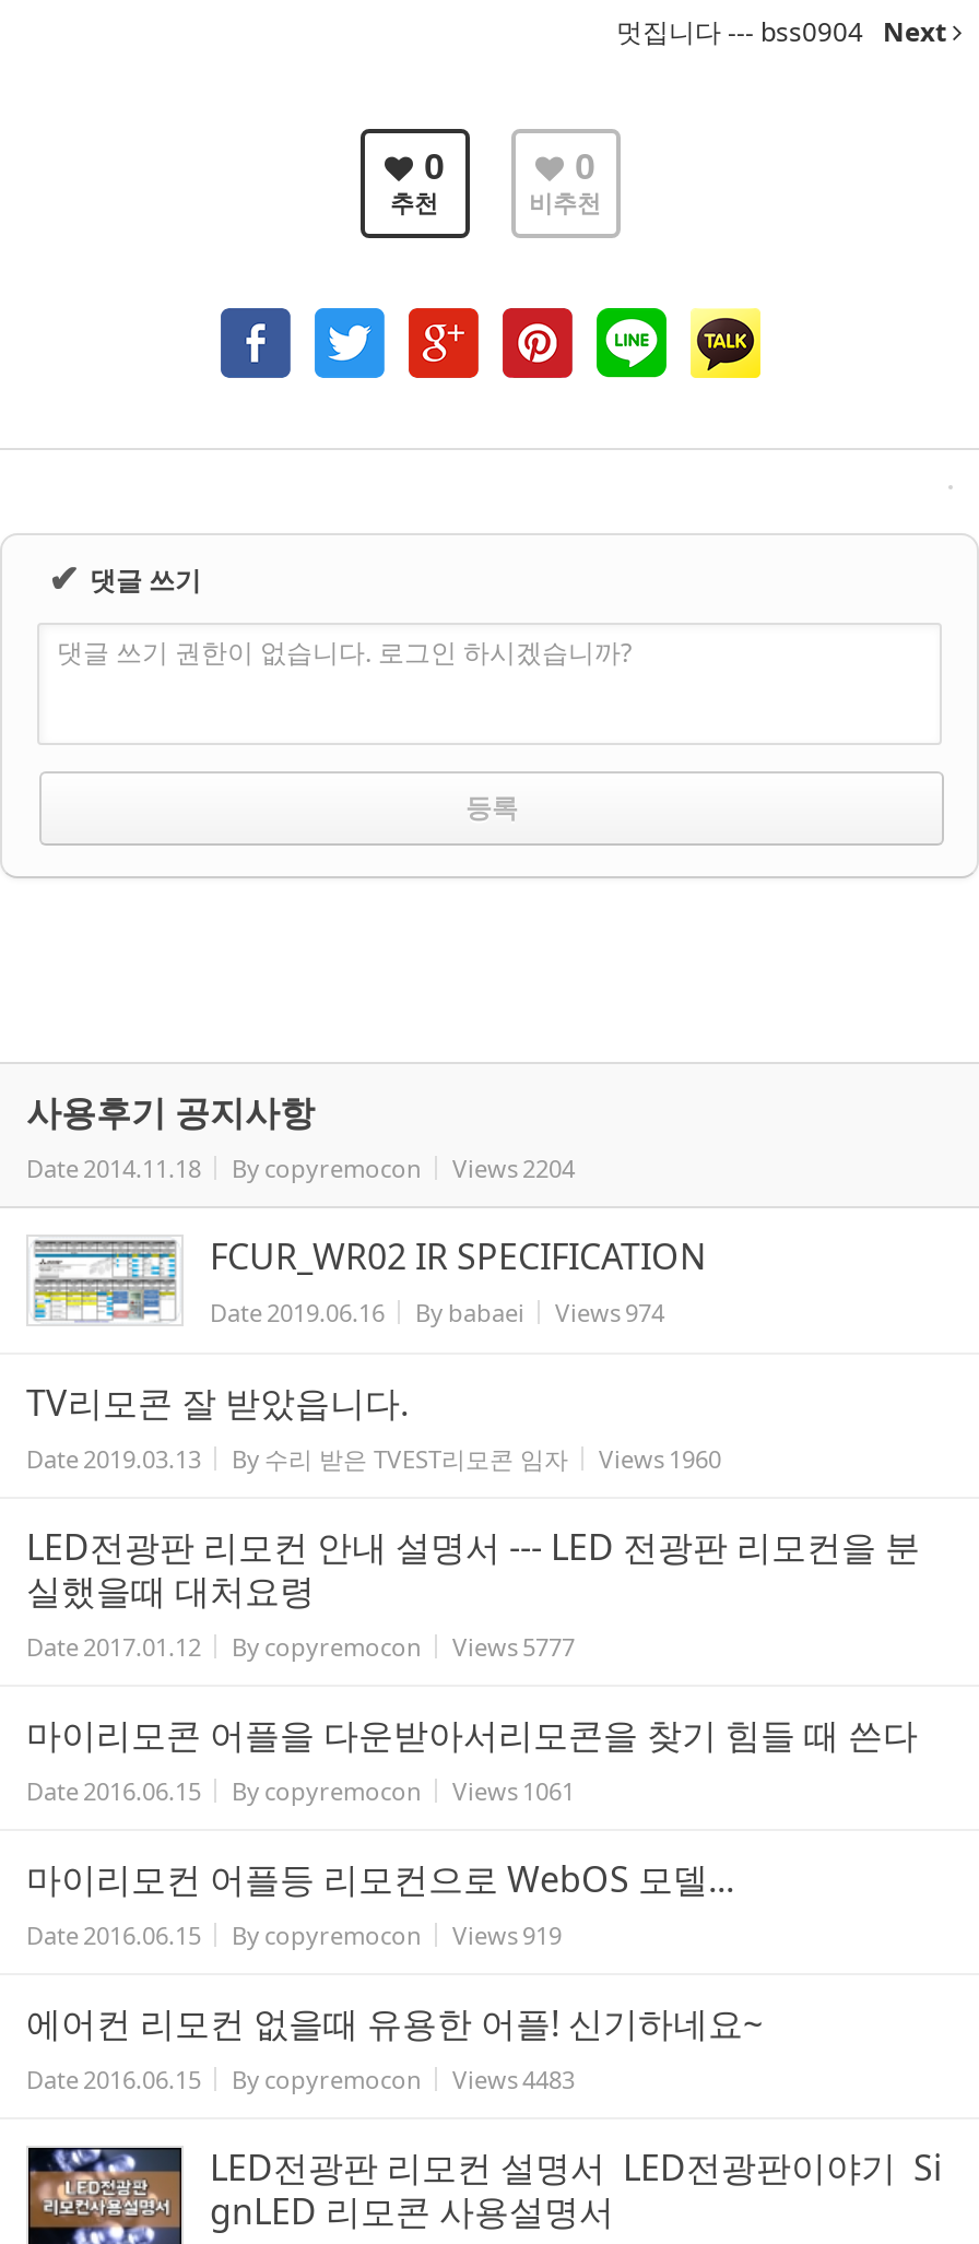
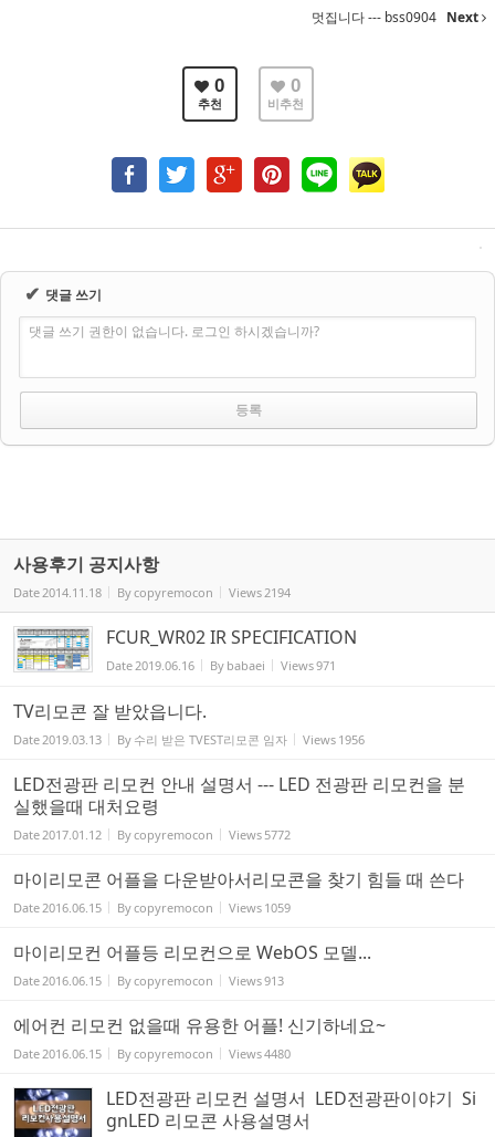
[26,1151,575,1184] Date 2014.11.18 By copyremocon Views 2204 -> [13,584,291,601] Date 2014.11.18 By copyremocon Views 2194
[210,1296,664,1328] Date 2019.06.16 By babaei Views 974 -> [106,657,336,674] Date 2019.06.16 By babaei Views 971
[599,1441,721,1474] Views 1960 -> [303,731,365,747] Views 1956
[26,1629,575,1662] Date 2017.01.12 By copyremocon Views 5777 -> [13,826,291,842] Date 2017.01.12 By copyremocon Views 5772
[26,1774,575,1806] Date 2016.06.15 By copyremocon Views 1061 -> [13,899,291,915] Date 2016.06.15 By copyremocon Views 1059
[26,1918,562,1951] Date 2016.06.15 By copyremocon Views 919 -> [13,972,284,988] Date 2016.06.15 By copyremocon Views 913
[26,2062,575,2095] Date 2016.06.15 By copyremocon Views 4483 -> [13,1045,291,1061] Date 2016.06.15 By copyremocon Views 4480

